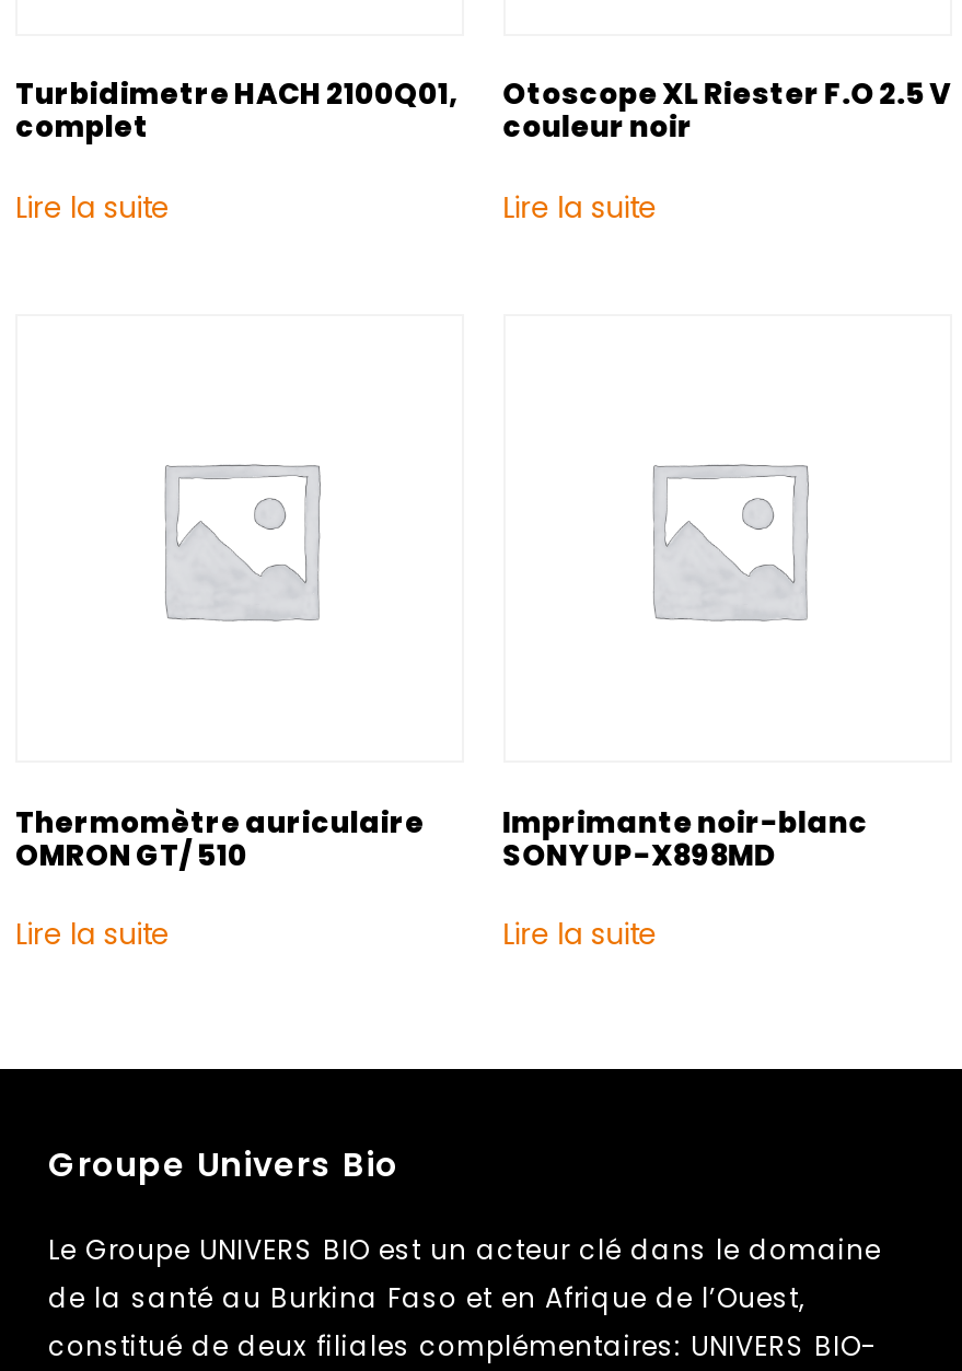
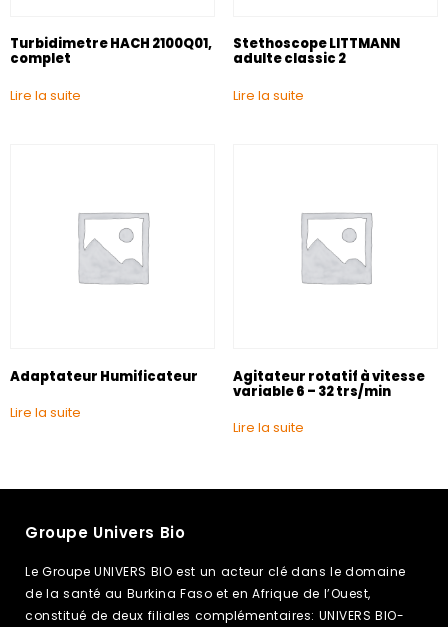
[503,74,951,148] Otoscope XL Riester F.O 2.5 V | couleur noir -> [233,34,400,68] Stethoscope LITTMANN | adulte classic 2
[15,801,425,876] Thermomètre auriculaire | OMRON GT/ 510 -> [10,367,198,386] Adaptateur Humificateur
[503,801,868,876] Imprimante noir-blanc | SONY UP-X898MD -> [233,367,425,401] Agitateur rotatif à vitesse | variable 6 – 32 trs/min

